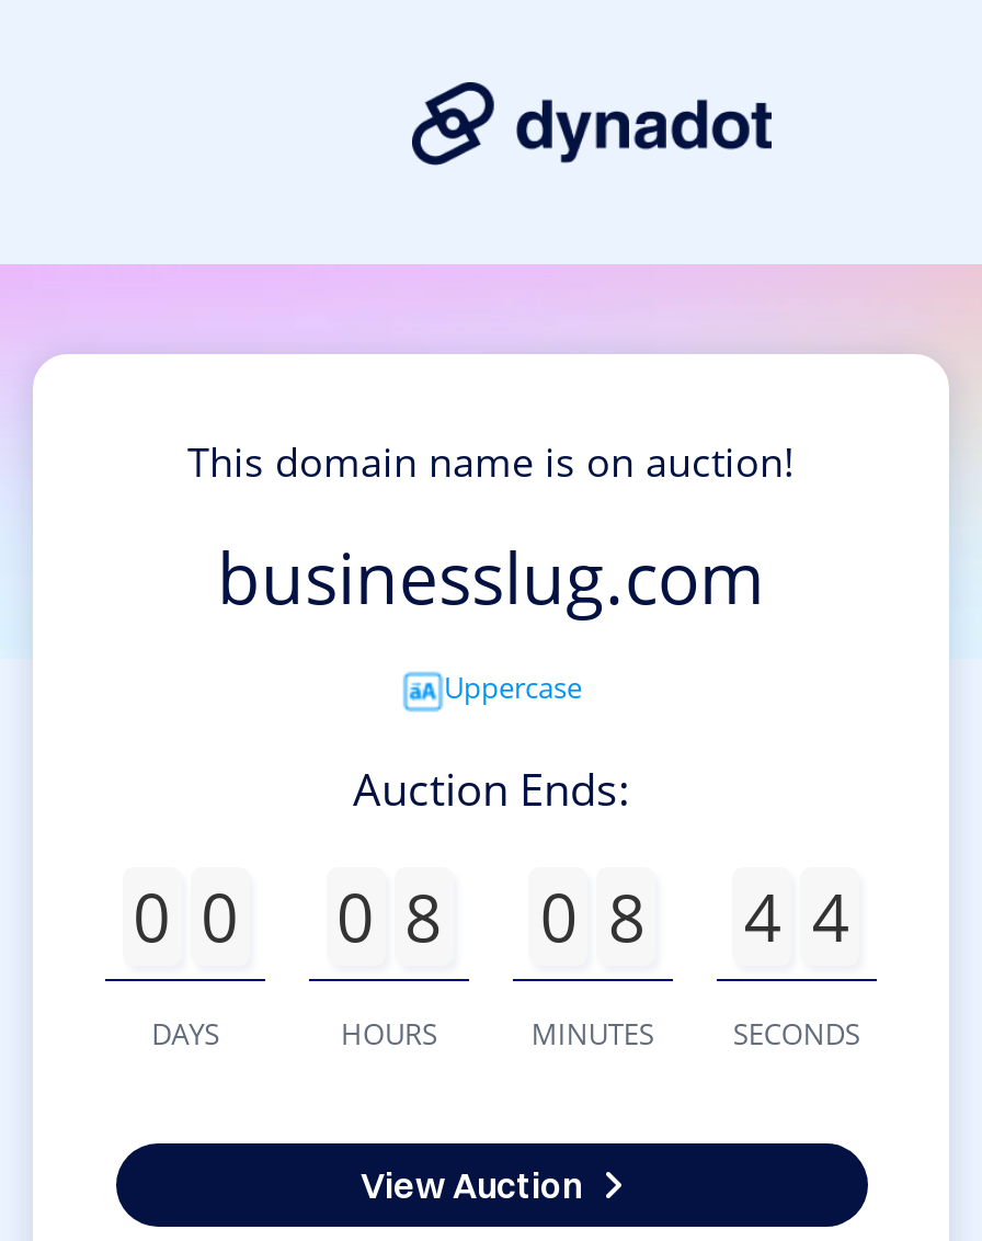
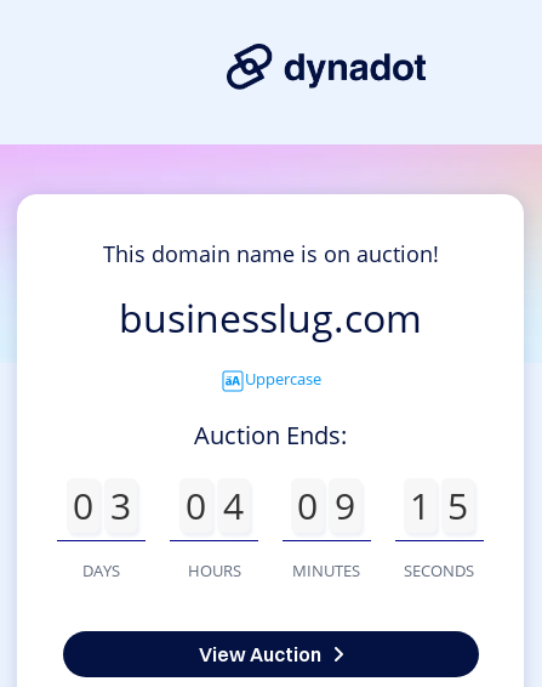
[133,872,238,961] 0 0 -> [72,481,130,530] 0 3
[336,872,442,961] 0 8 -> [185,481,243,530] 0 4
[540,872,645,961] 0 8 -> [298,481,356,530] 0 9
[744,872,849,961] 4 4 -> [410,481,468,530] 1 5

